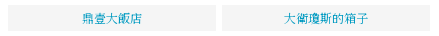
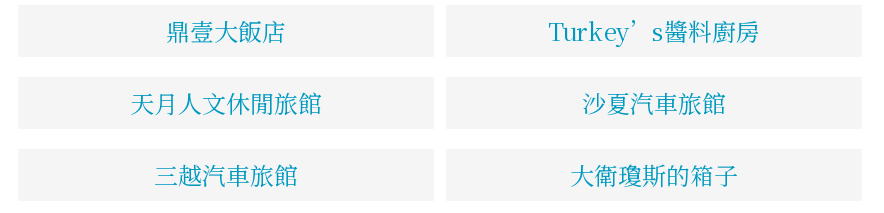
none -> [130,14,760,192] Turkey’s醬料廚房 | 天月人文休閒旅館 | 沙夏汽車旅館 | 三越汽車旅館

